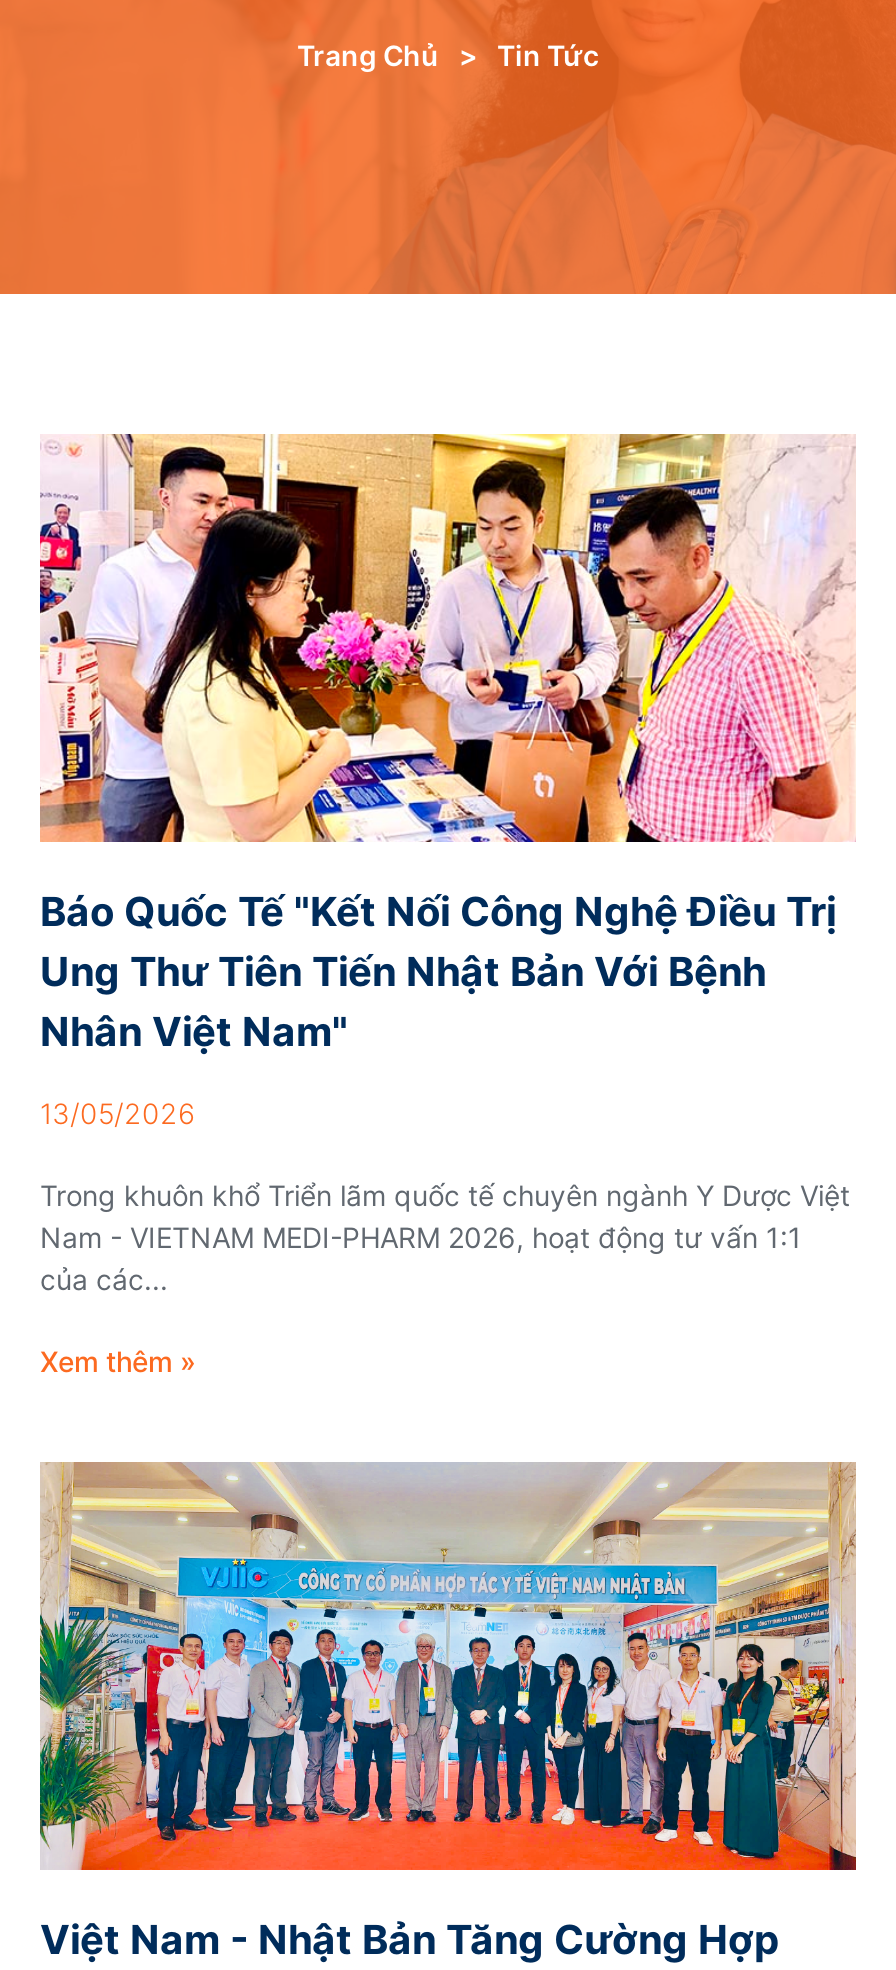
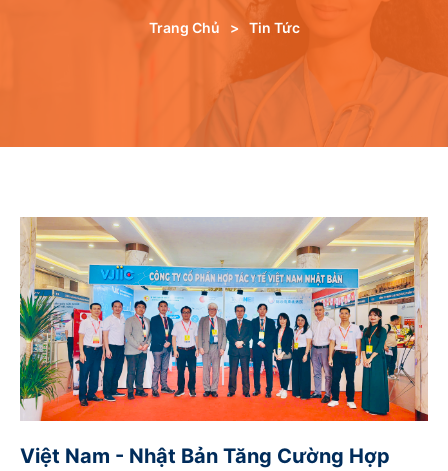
[38,432,856,1377] [image] | Báo Quốc Tế "Kết Nối Công Nghệ Điều Trị | Ung Thư Tiên Tiến Nhật Bản Với Bệnh | Nhân Việt Nam" | 13/05/2026 | Trong khuôn khổ Triển lãm quốc tế chuyên ngành Y Dược Việt | Nam - VIETNAM MEDI-PHARM 2026, hoạt động tư vấn 1:1 | của các... | Xem thêm » -> none

